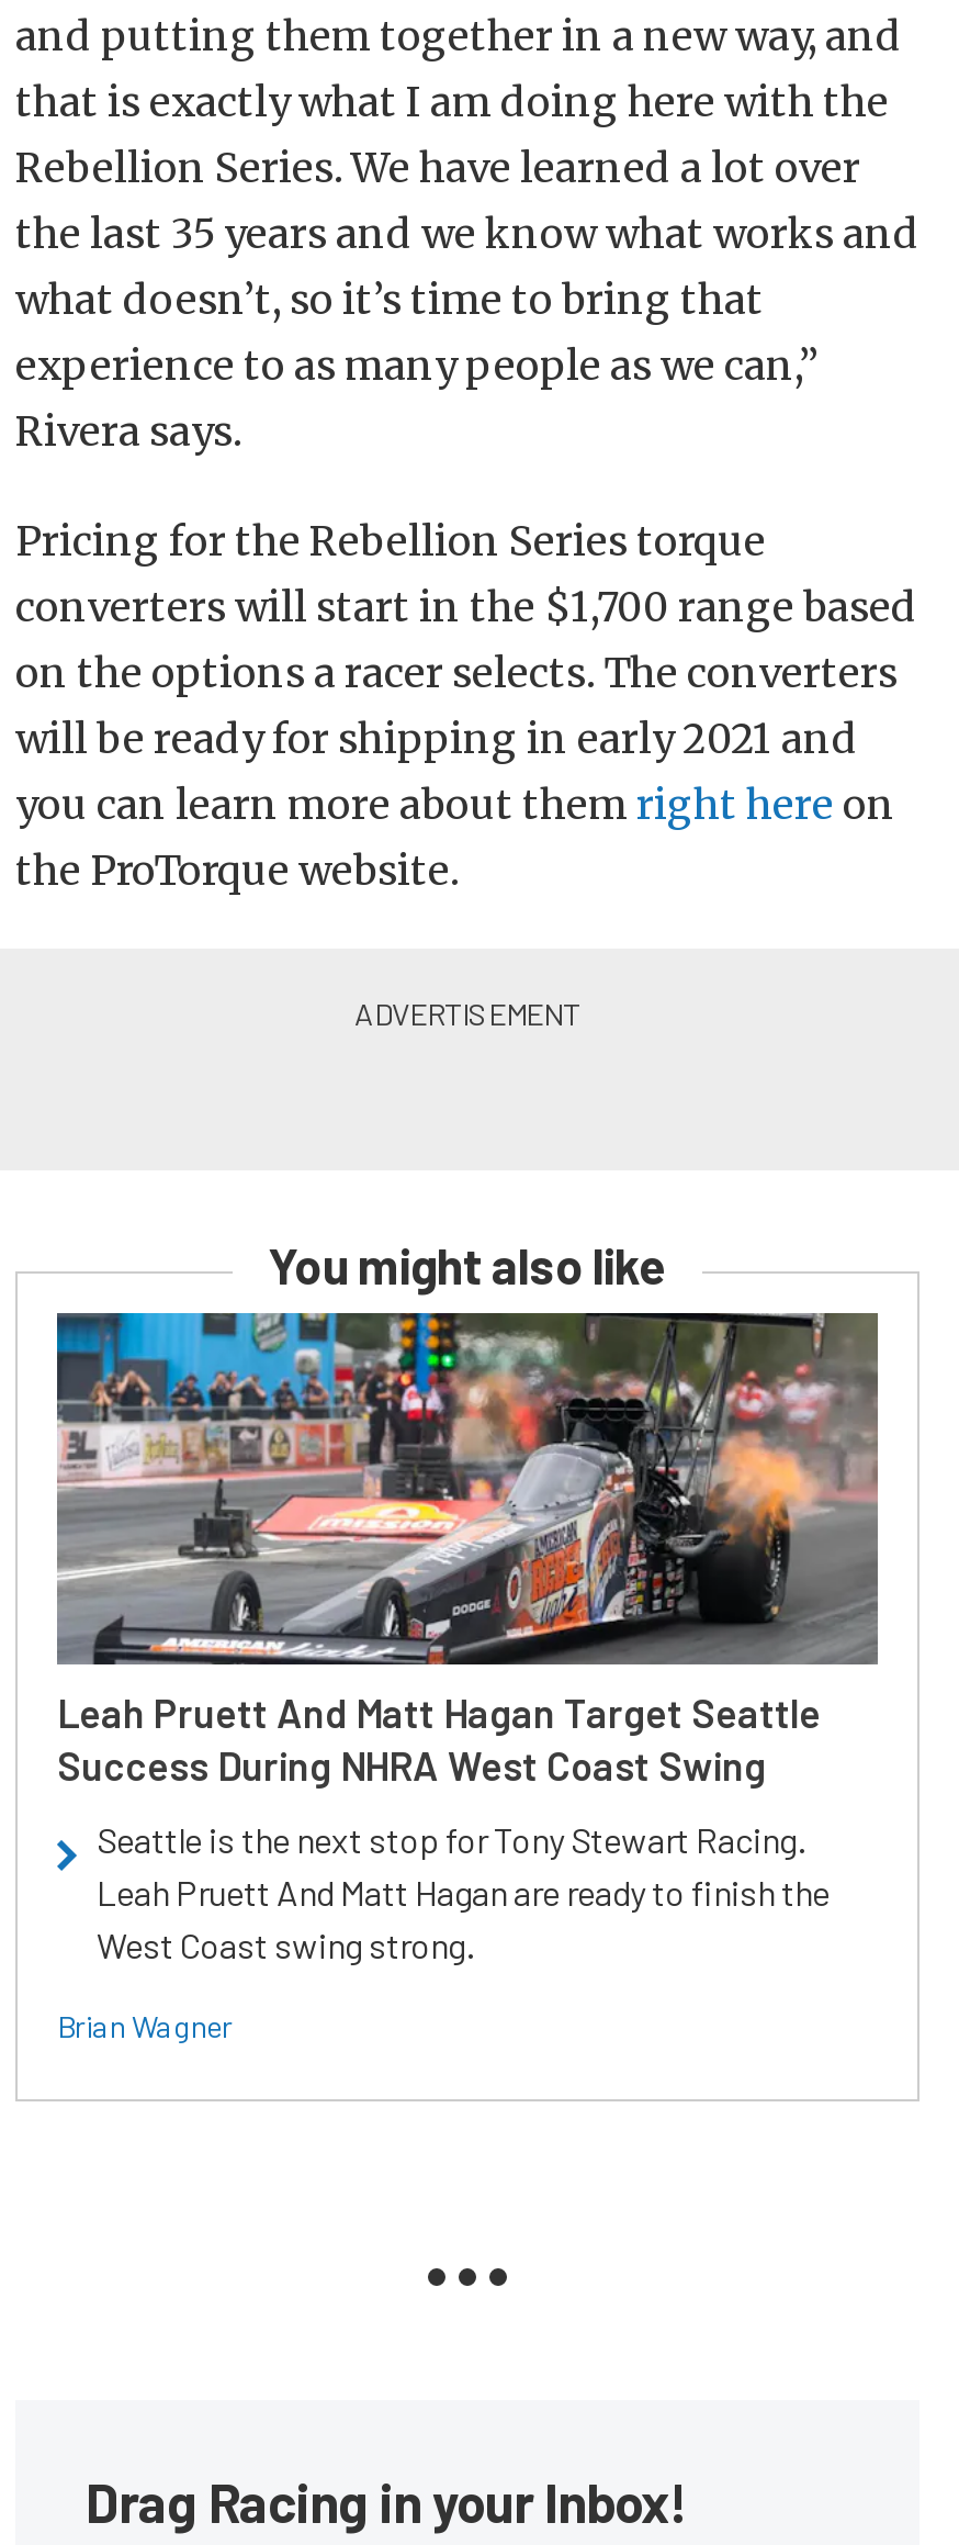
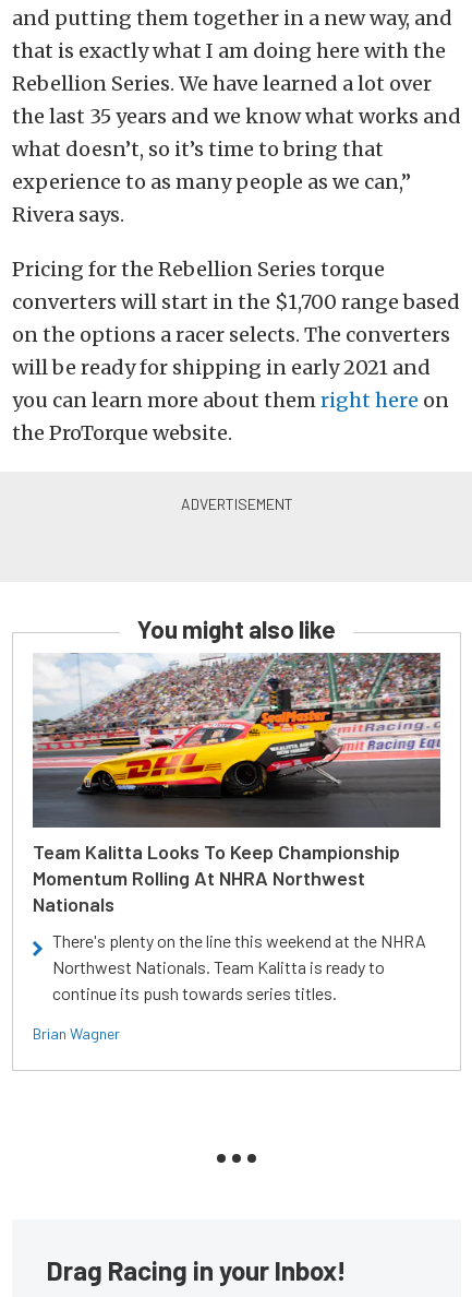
[55,1311,878,1791] [image] | Leah Pruett And Matt Hagan Target Seattle | Success During NHRA West Coast Swing -> [33,652,441,916] [image] | Team Kalitta Looks To Keep Championship | Momentum Rolling At NHRA Northwest | Nationals
[97,1819,830,1966] Seattle is the next stop for Tony Stewart Racing. | Leah Pruett And Matt Hagan are ready to finish the | West Coast swing strong. -> [52,931,426,1004] There's plenty on the line this weekend at the NHRA | Northwest Nationals. Team Kalitta is ready to | continue its push towards series titles.

